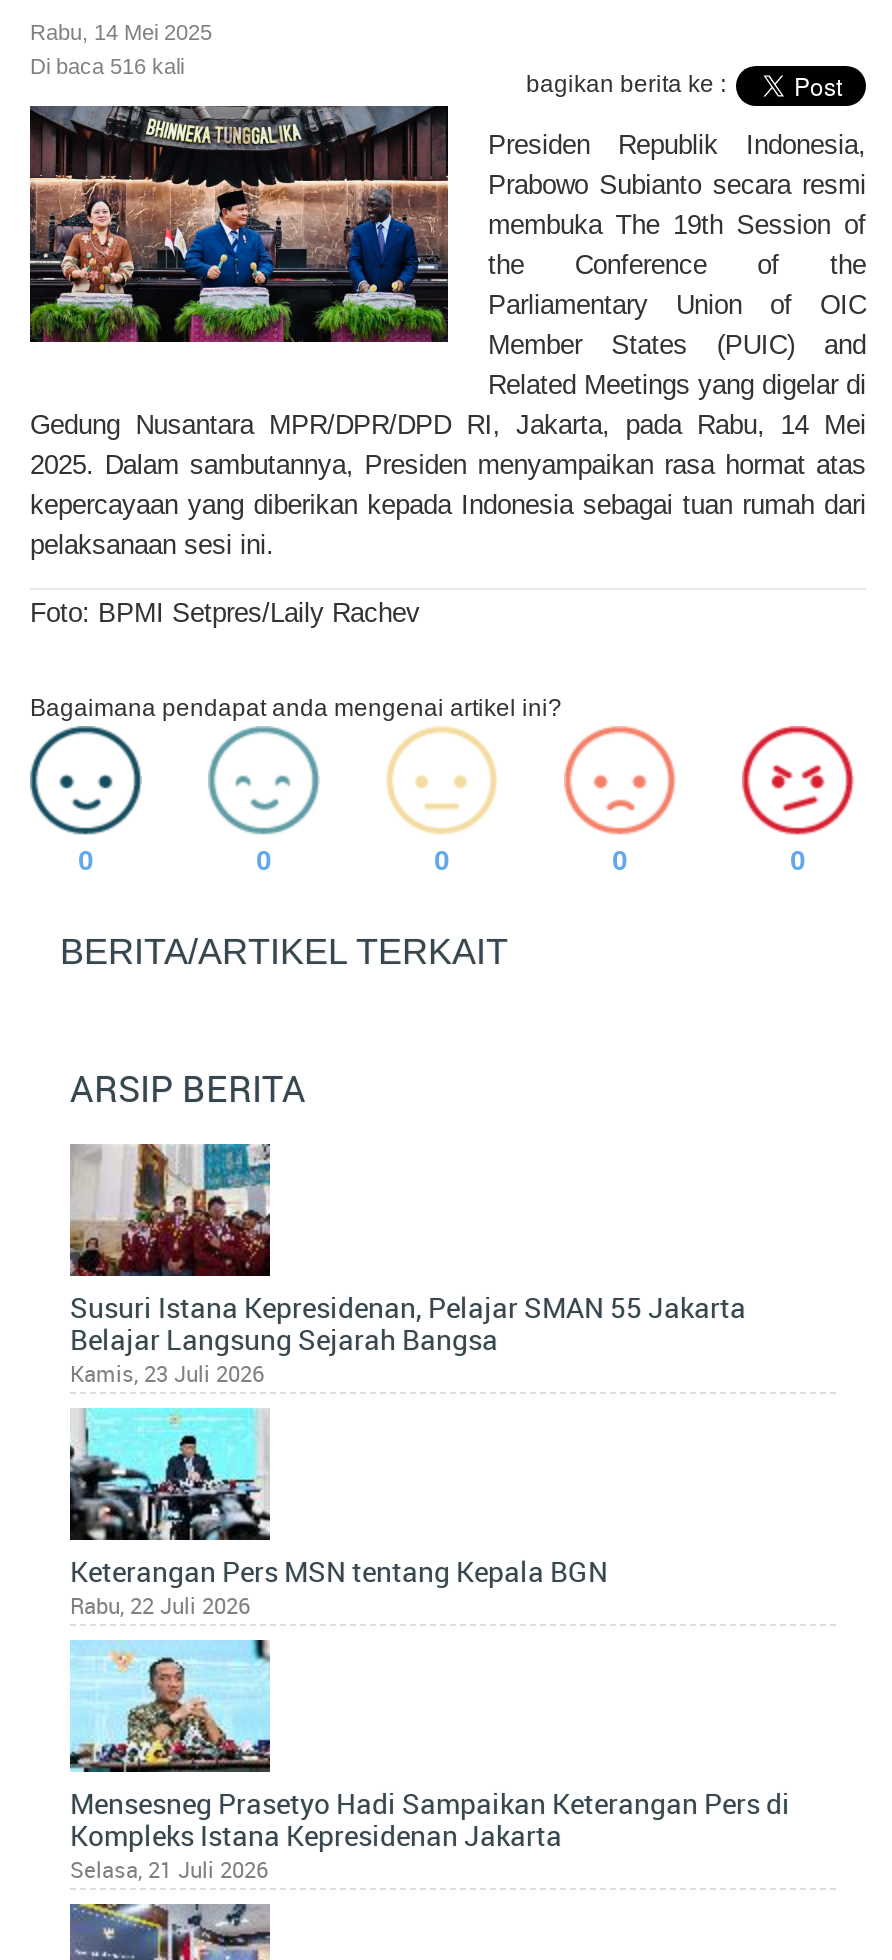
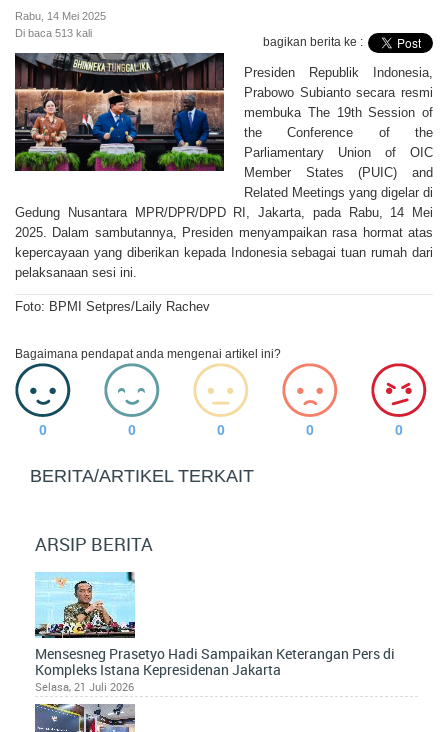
[30,54,184,78] Di baca 516 kali -> [15,27,92,39] Di baca 513 kali
[68,1142,746,1388] [image] | Susuri Istana Kepresidenan, Pelajar SMAN 55 Jakarta | Belajar Langsung Sejarah Bangsa | Kamis, 23 Juli 2026 -> none
[68,1406,608,1620] [image] | Keterangan Pers MSN tentang Kepala BGN | Rabu, 22 Juli 2026 -> none

